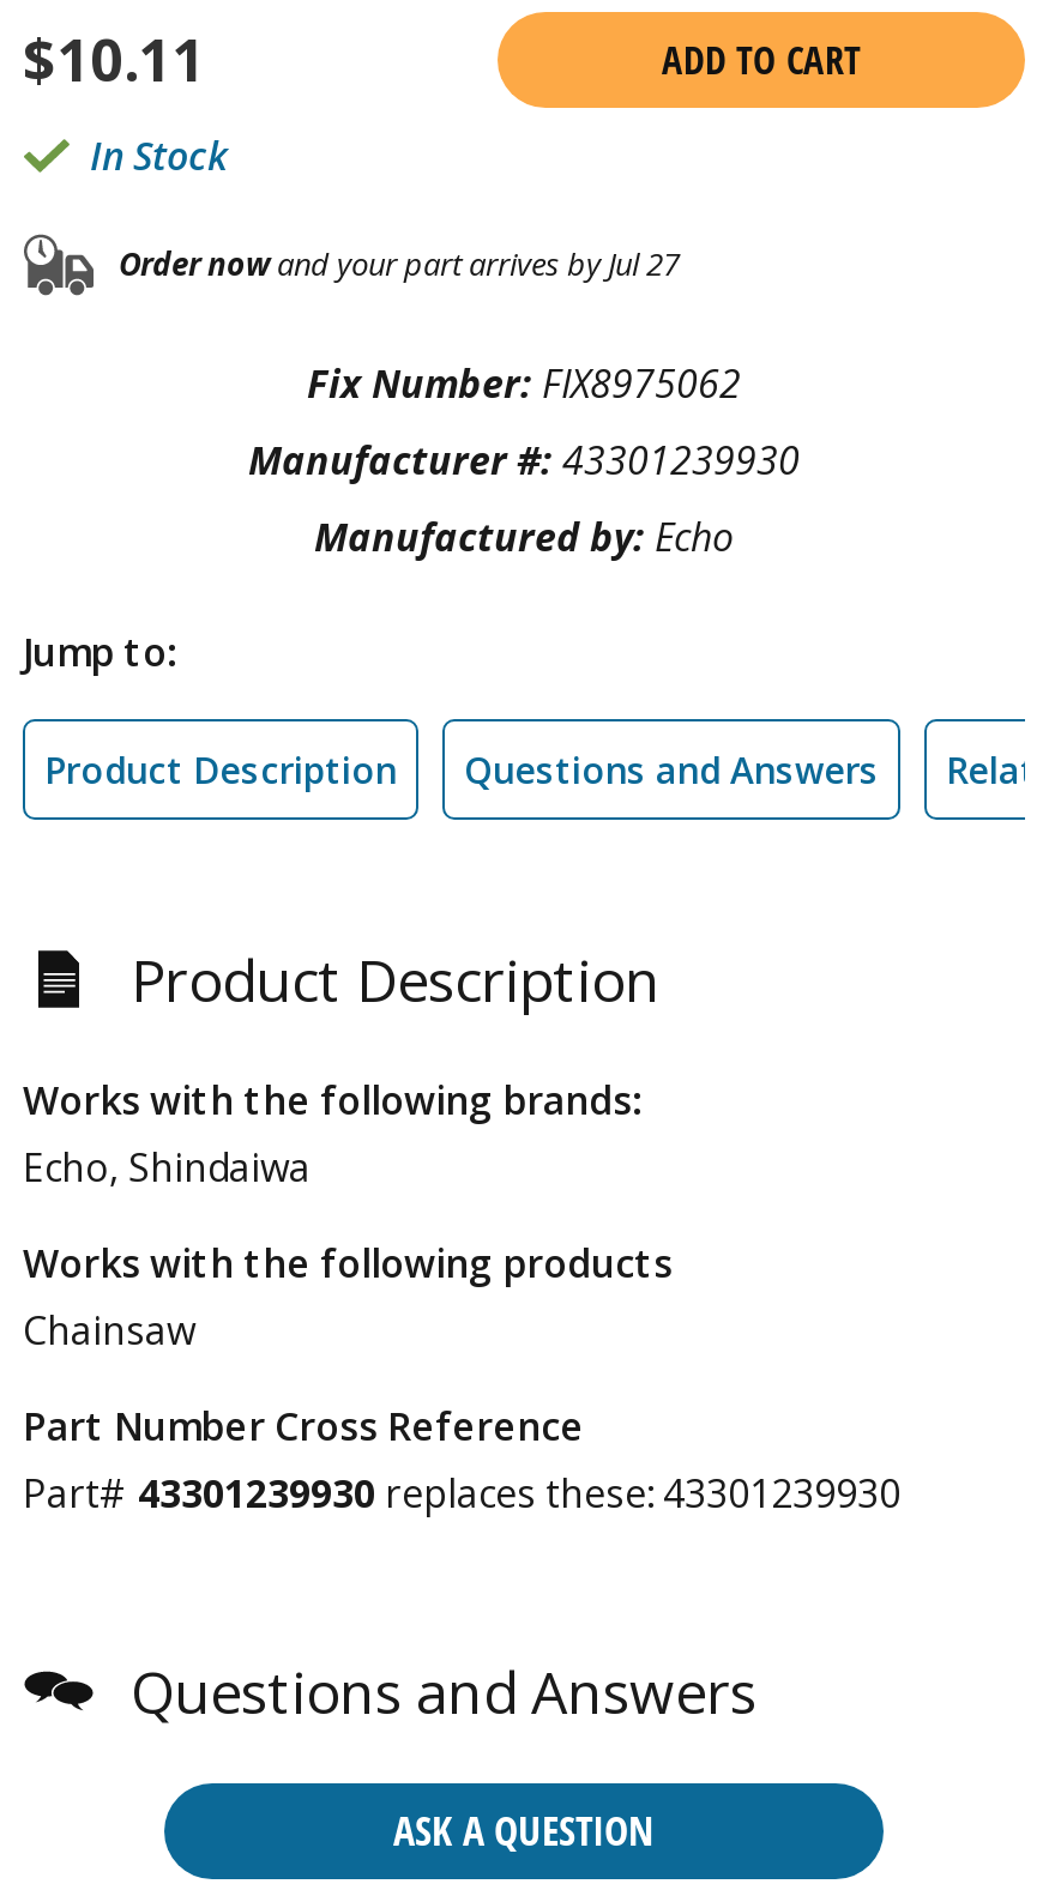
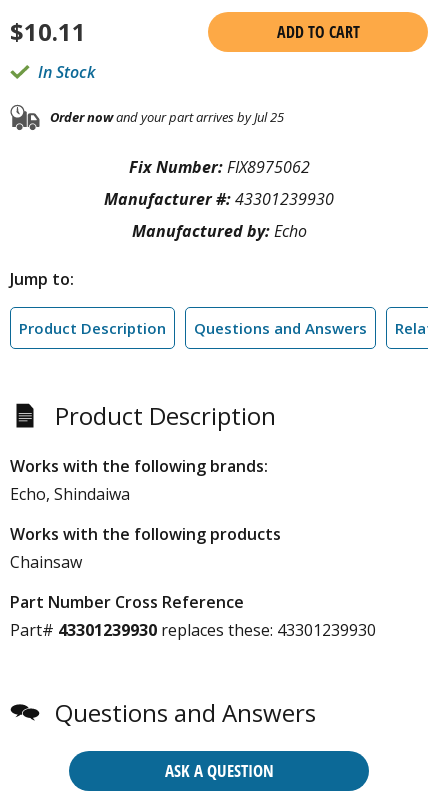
[119,243,680,286] Order nowand your part arrives by Jul 27 -> [50,108,284,126] Order nowand your part arrives by Jul 25

